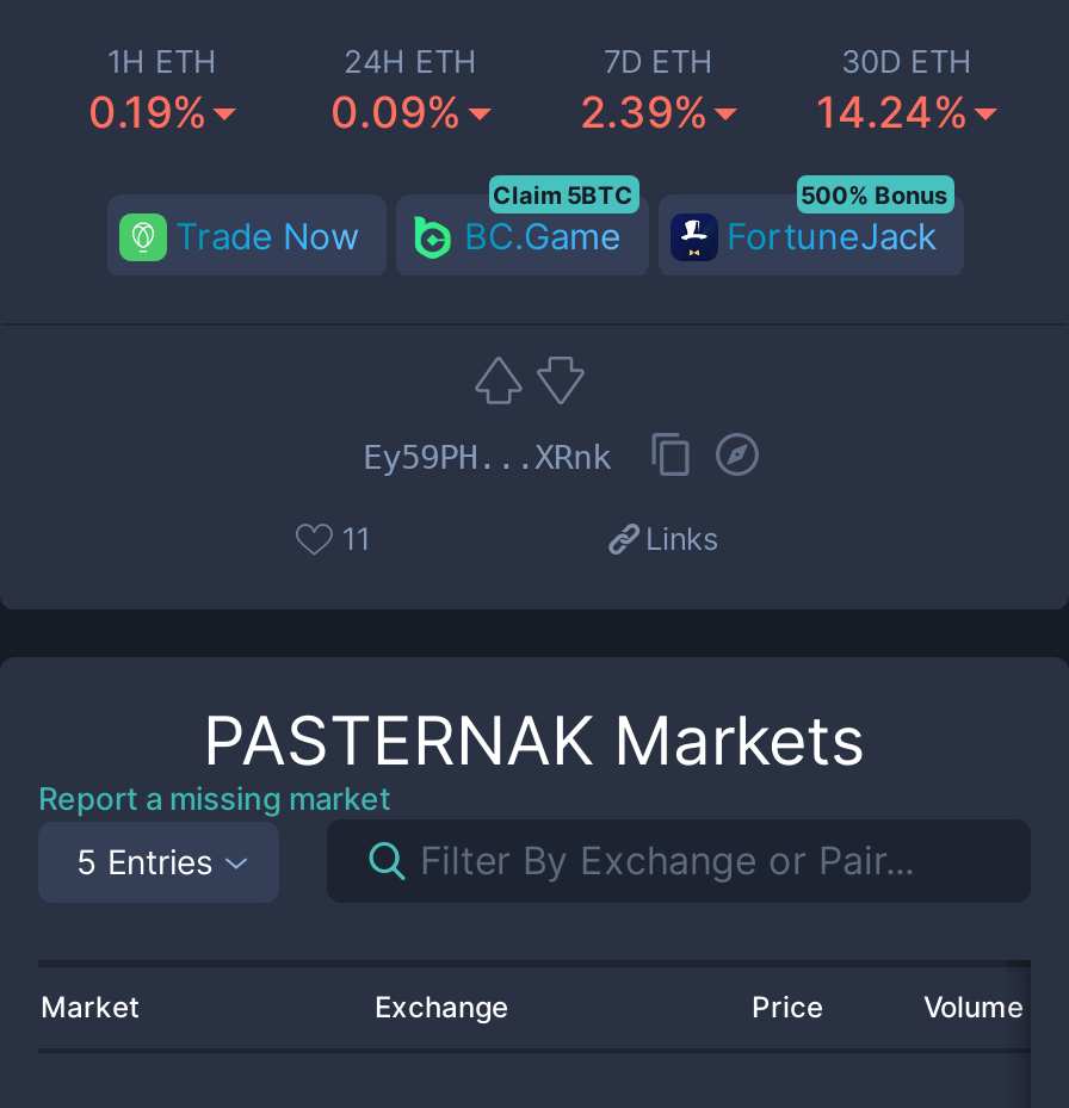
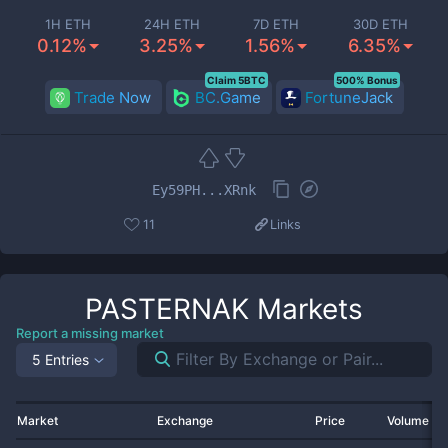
[88,87,208,137] 0.19% -> [37,35,87,56] 0.12%
[330,87,462,137] 0.09% -> [139,35,193,56] 3.25%
[580,87,709,137] 2.39% -> [245,35,295,56] 1.56%
[816,87,969,137] 14.24% -> [347,35,400,56] 6.35%

